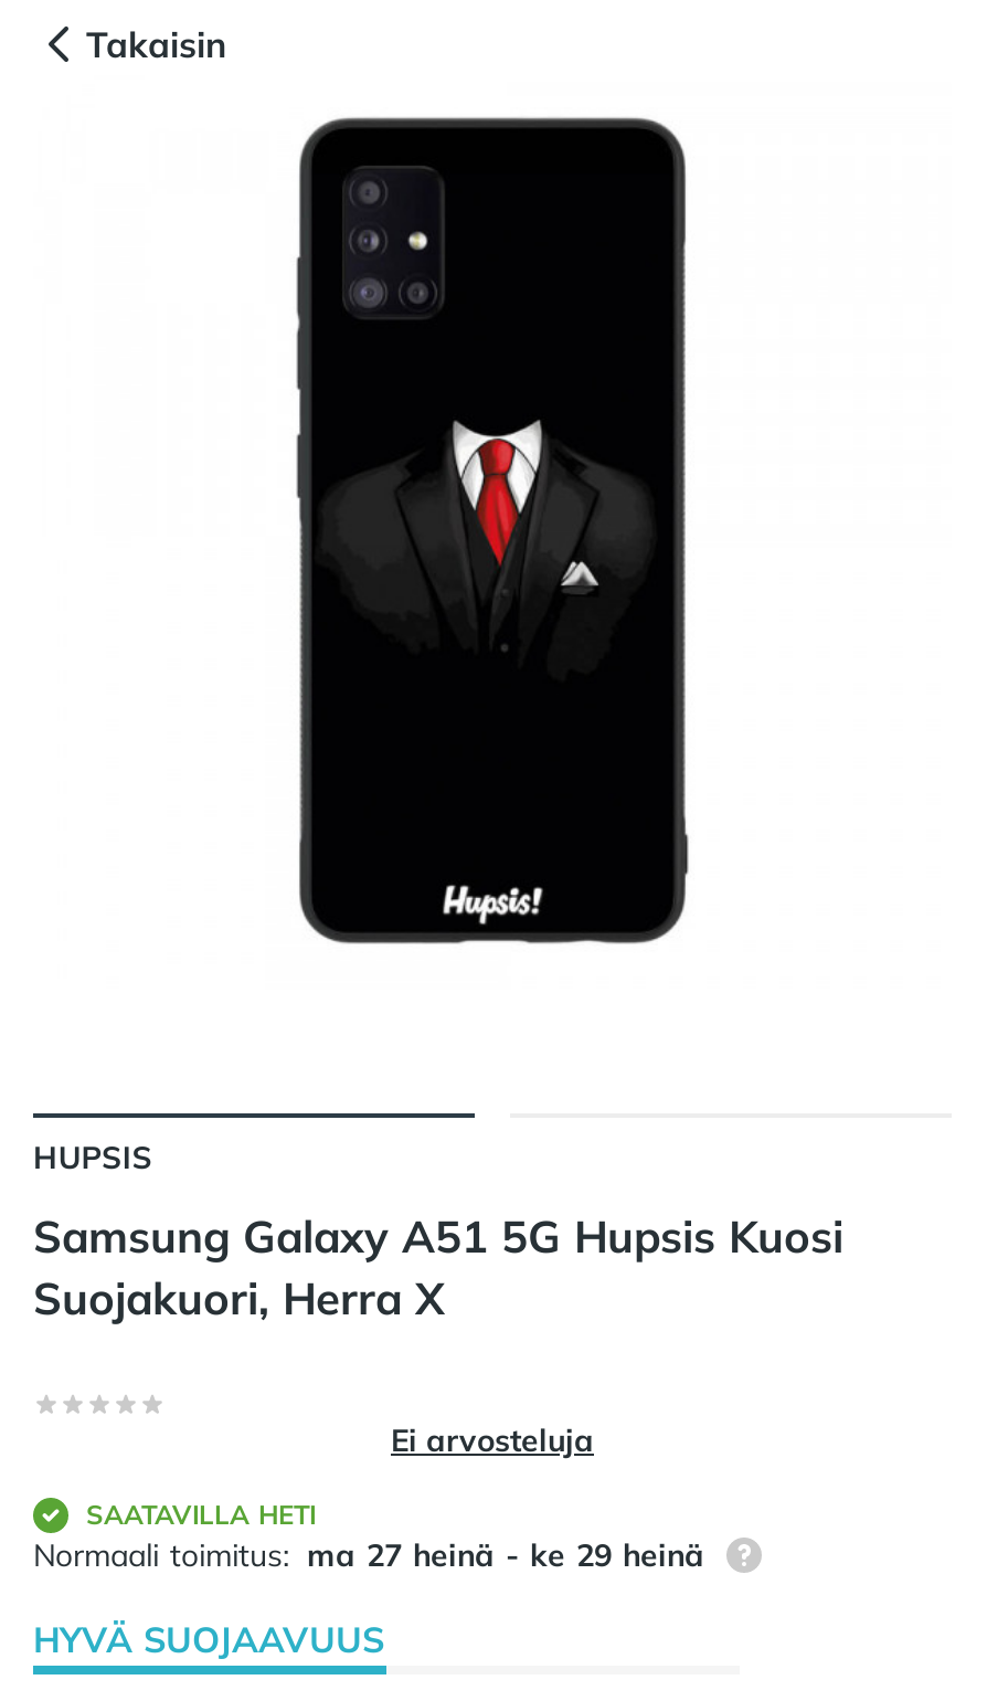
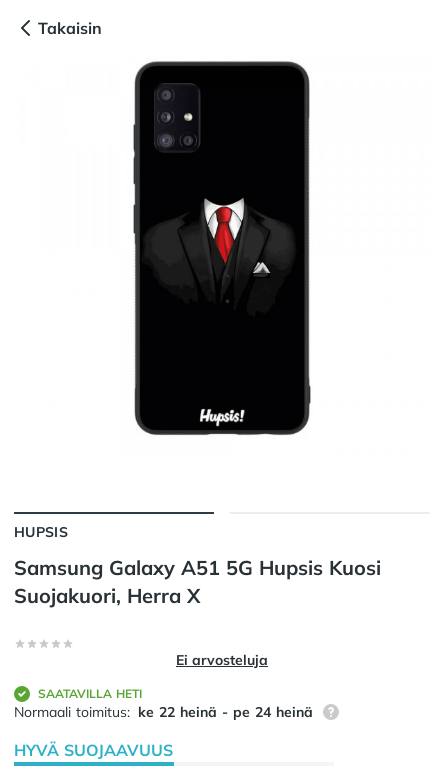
[33,1535,704,1575] Normaali toimitus: ma 27 heinä - ke 29 heinä -> [14,703,313,721] Normaali toimitus: ke 22 heinä - pe 24 heinä

